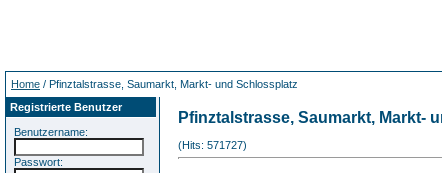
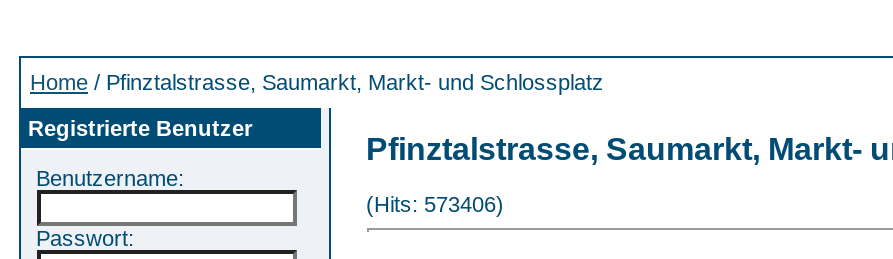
[178,139,247,151] (Hits: 571727) -> [366,192,504,216] (Hits: 573406)

